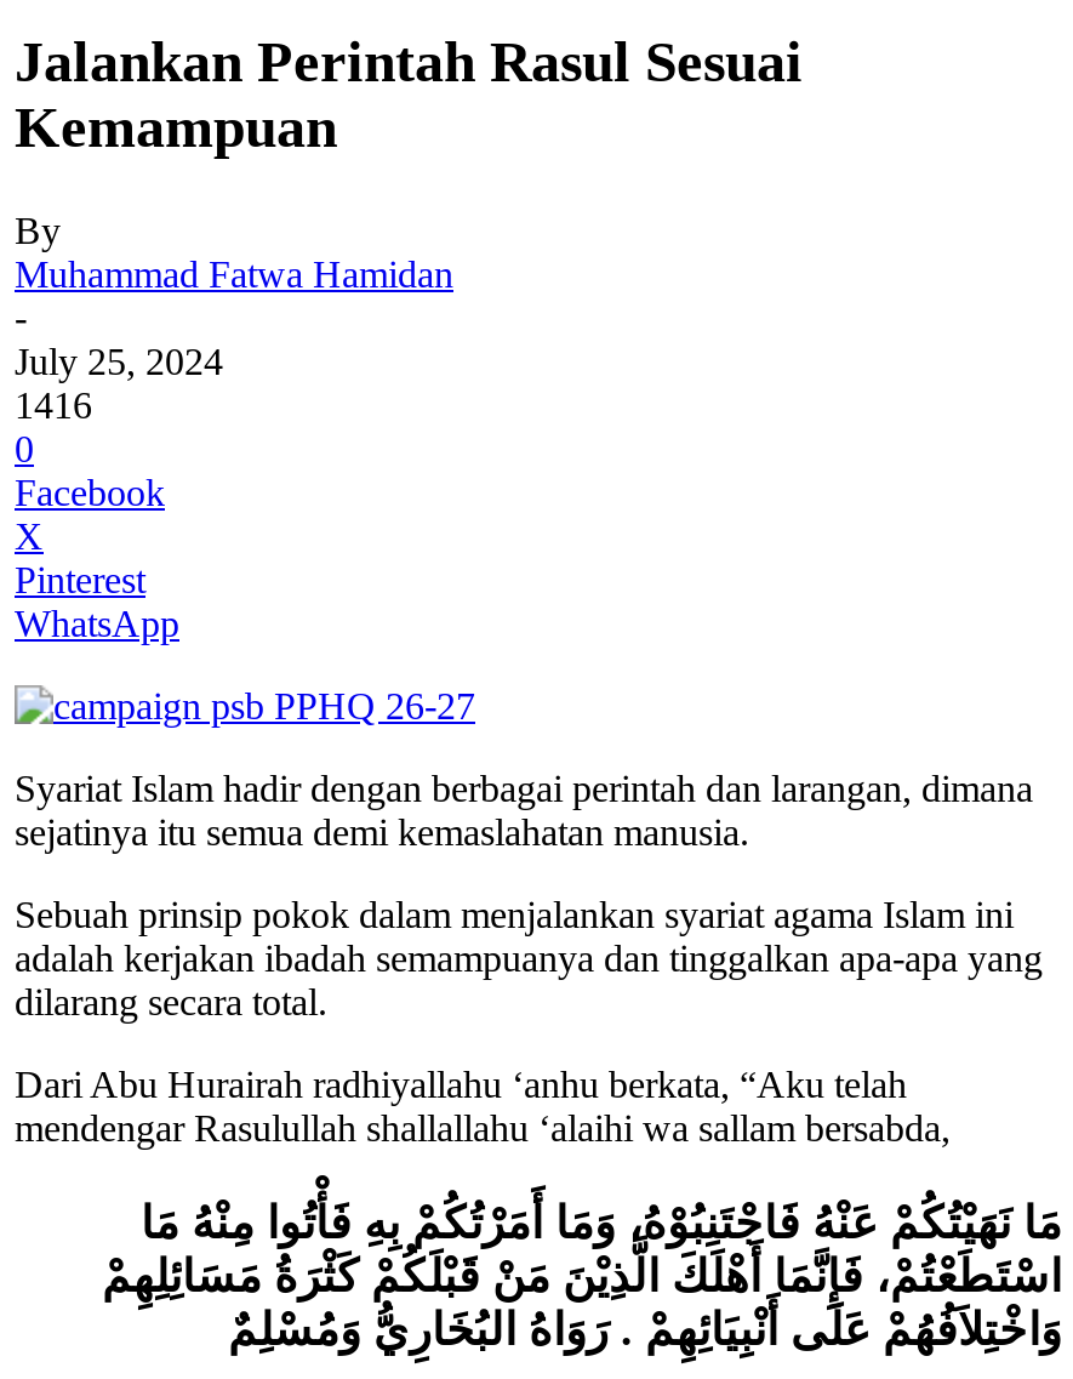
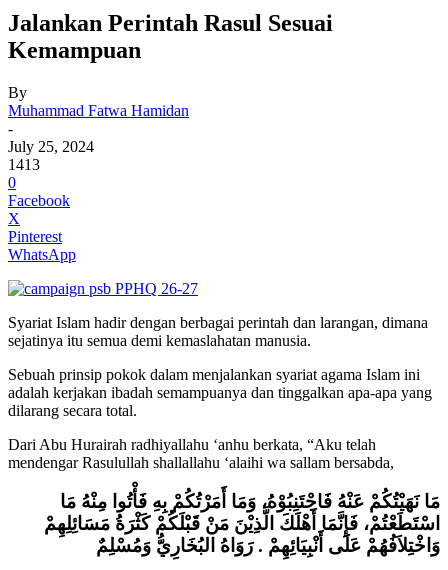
[15,384,92,425] 1416 -> [8,156,40,173] 1413

